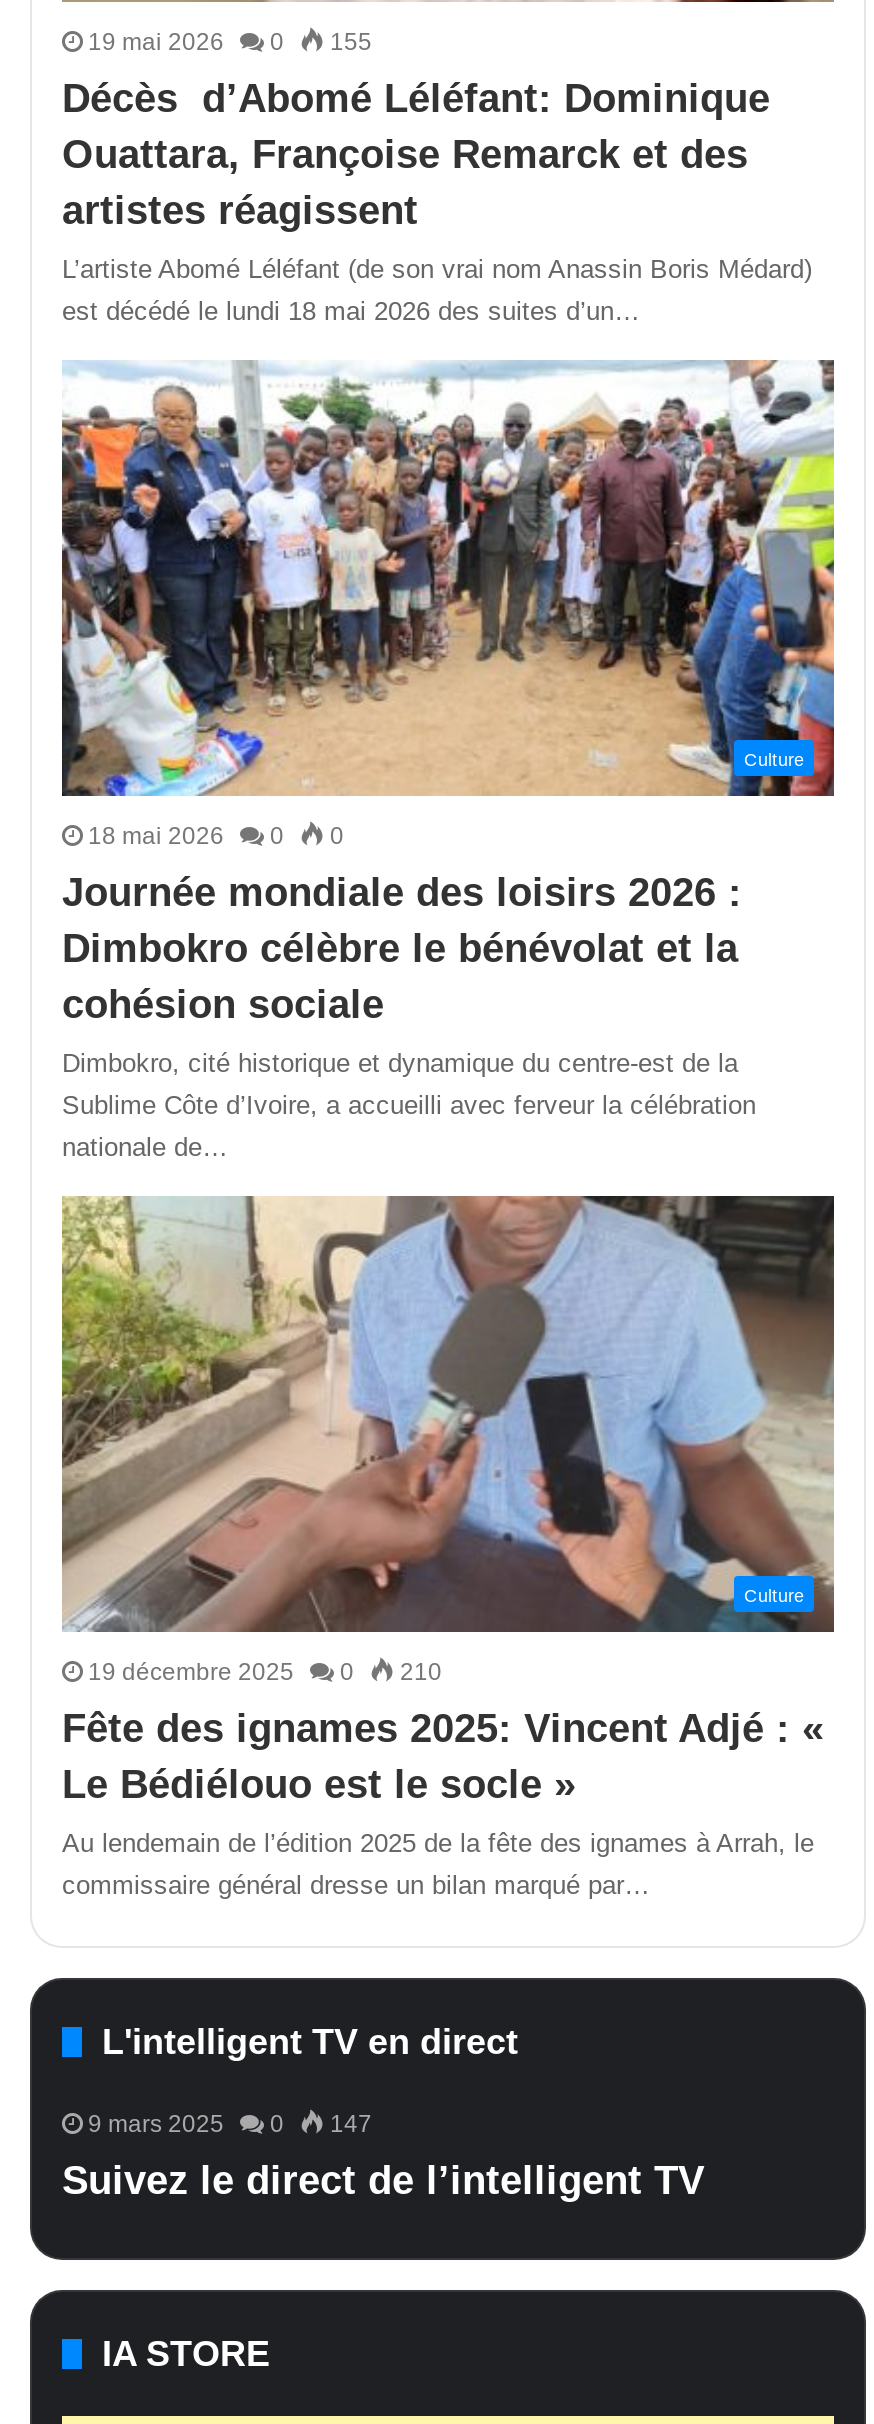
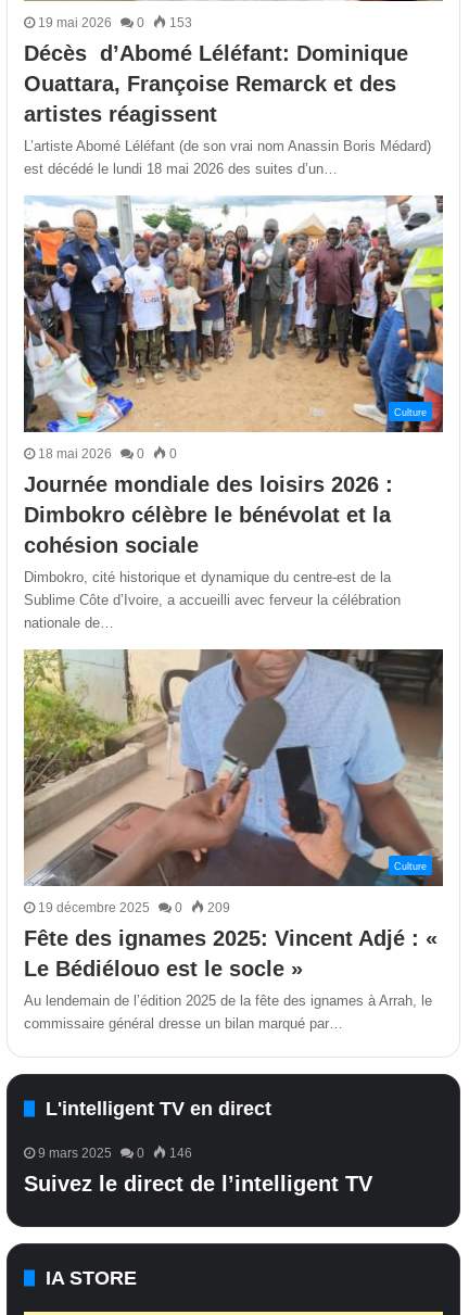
[88,28,372,56] 19 mai 2026 0 155 -> [38,15,192,31] 19 mai 2026 0 153
[88,1657,442,1685] 19 décembre 2025 0 210 -> [38,900,230,915] 19 décembre 2025 0 209
[88,2109,372,2137] 9 mars 2025 0 147 -> [38,1145,192,1160] 9 mars 2025 0 146

